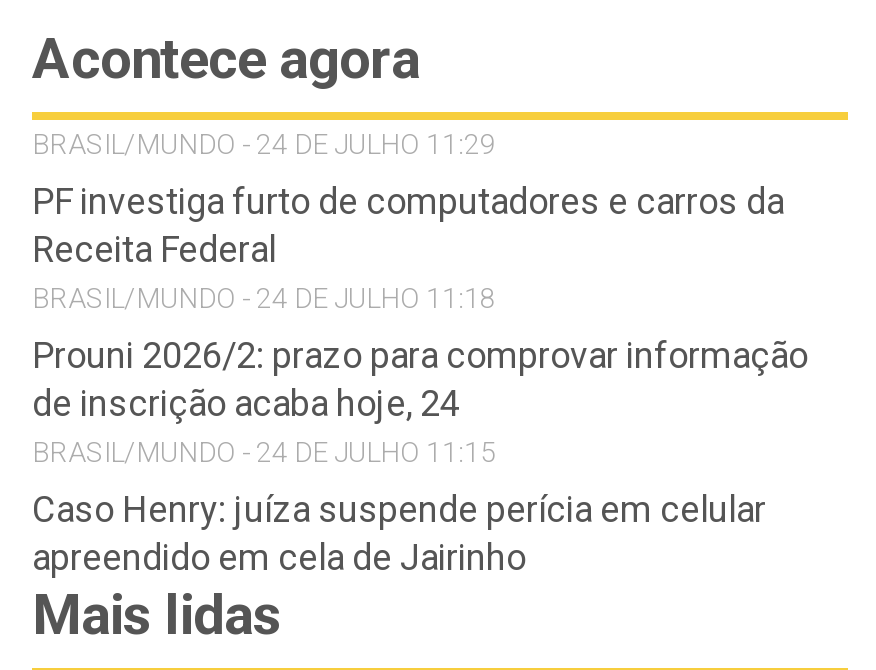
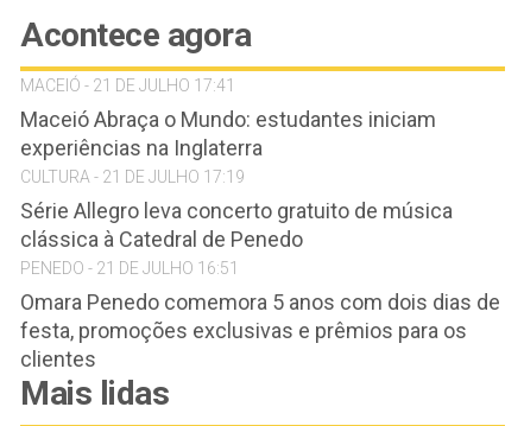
[32,128,496,160] BRASIL/MUNDO - 24 DE JULHO 11:29 -> [20,76,235,95] MACEIÓ - 21 DE JULHO 17:41
[32,180,784,314] PF investiga furto de computadores e carros da | Receita Federal | BRASIL/MUNDO - 24 DE JULHO 11:18 -> [20,107,436,186] Maceió Abraça o Mundo: estudantes iniciam | experiências na Inglaterra | CULTURA - 21 DE JULHO 17:19
[32,334,808,468] Prouni 2026/2: prazo para comprovar informação | de inscrição acaba hoje, 24 | BRASIL/MUNDO - 24 DE JULHO 11:15 -> [20,198,453,278] Série Allegro leva concerto gratuito de música | clássica à Catedral de Penedo | PENEDO - 21 DE JULHO 16:51
[32,488,766,578] Caso Henry: juíza suspende perícia em celular | apreendido em cela de Jairinho -> [20,290,500,371] Omara Penedo comemora 5 anos com dois dias de | festa, promoções exclusivas e prêmios para os | clientes

